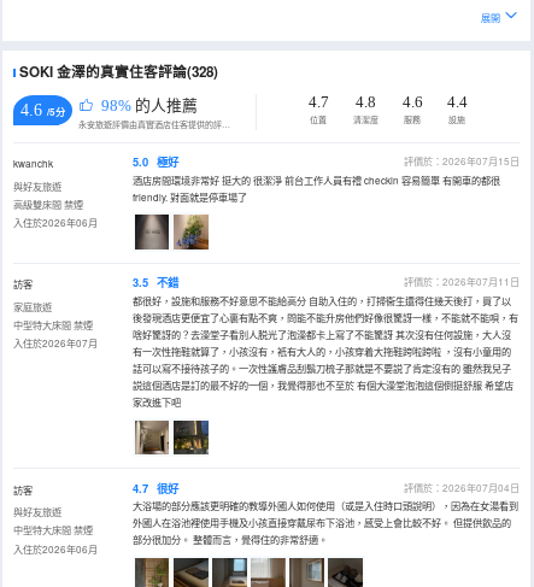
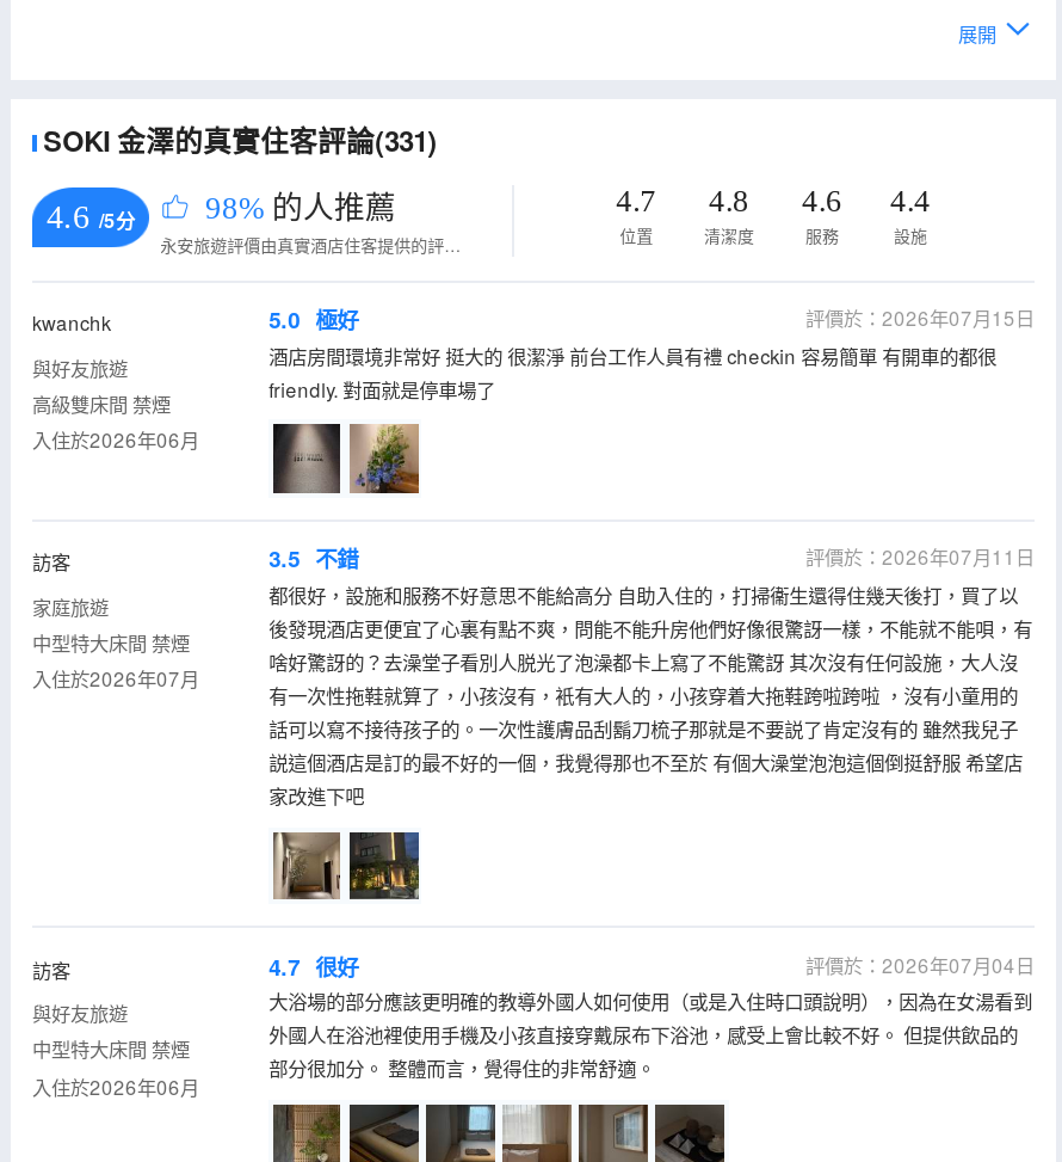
[19,62,218,82] SOKI 金澤的真實住客評論(328) -> [43,121,437,162] SOKI 金澤的真實住客評論(331)

